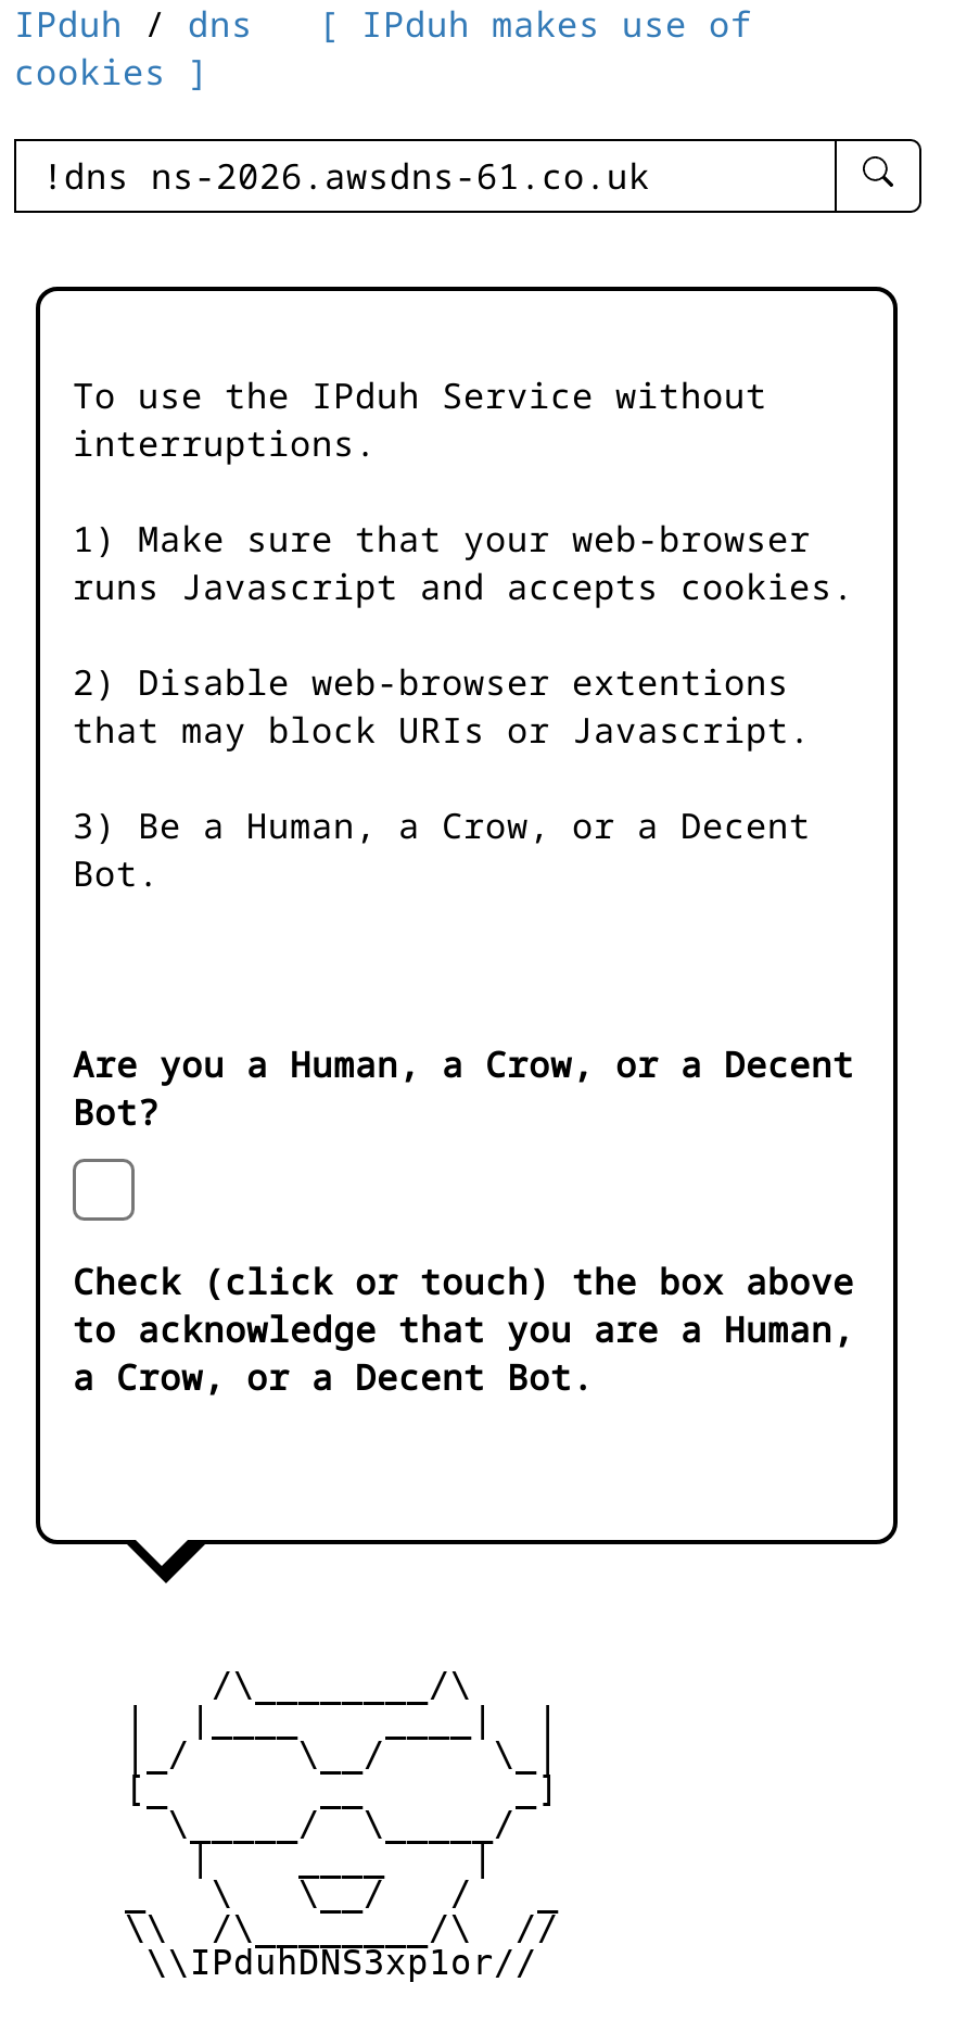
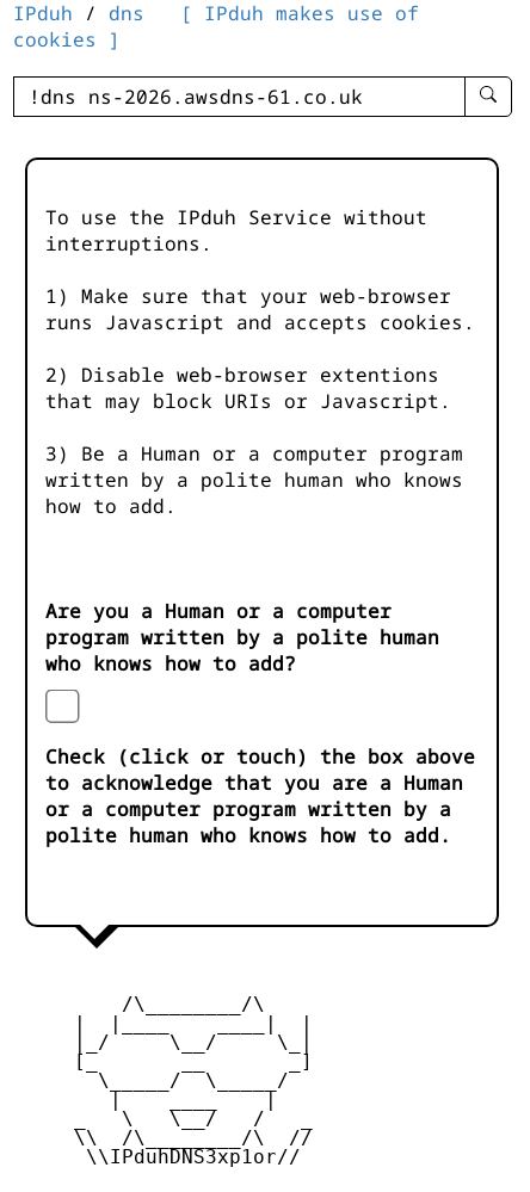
[73,802,811,897] 3) Be a Human, a Crow, or a Decent | Bot. -> [45,441,463,519] 3) Be a Human or a computer program | written by a polite human who knows | how to add.
[73,1041,854,1136] Are you a Human, a Crow, or a Decent | Bot? -> [45,598,439,677] Are you a Human or a computer | program written by a polite human | who knows how to add?
[73,1306,854,1401] to acknowledge that you are a Human, | a Crow, or a Decent Bot. -> [45,770,463,849] to acknowledge that you are a Human | or a computer program written by a | polite human who knows how to add.

